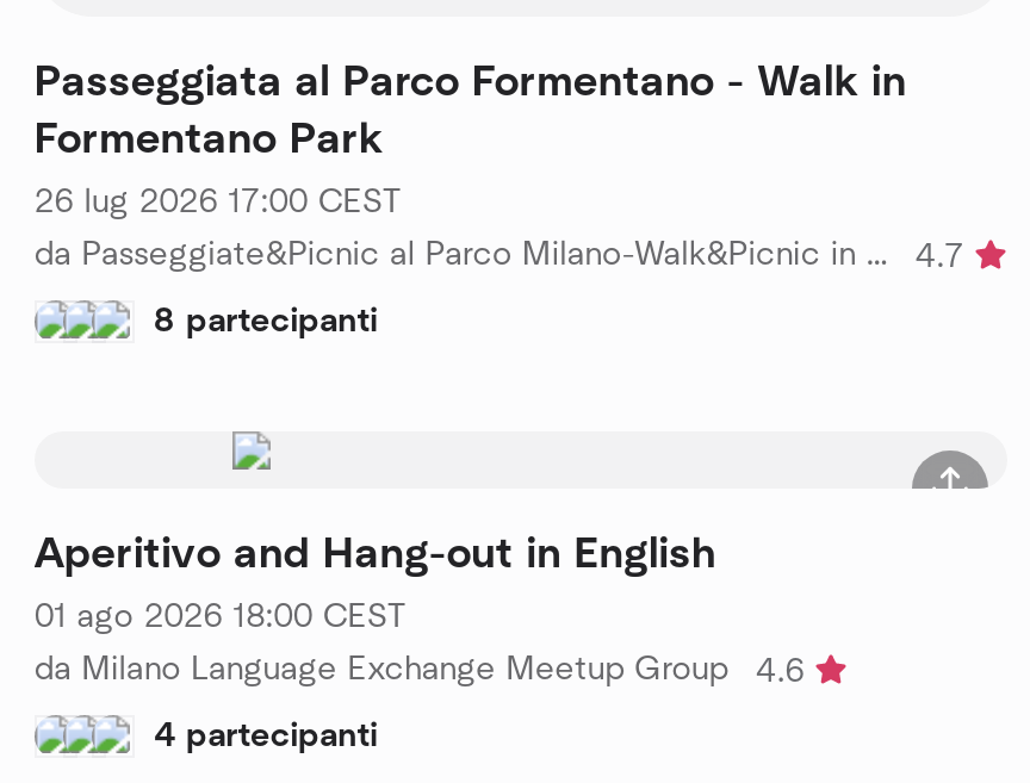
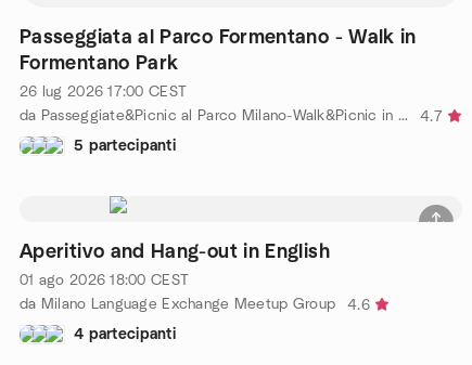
[154,304,378,337] 8 partecipanti -> [74,138,176,153] 5 partecipanti

